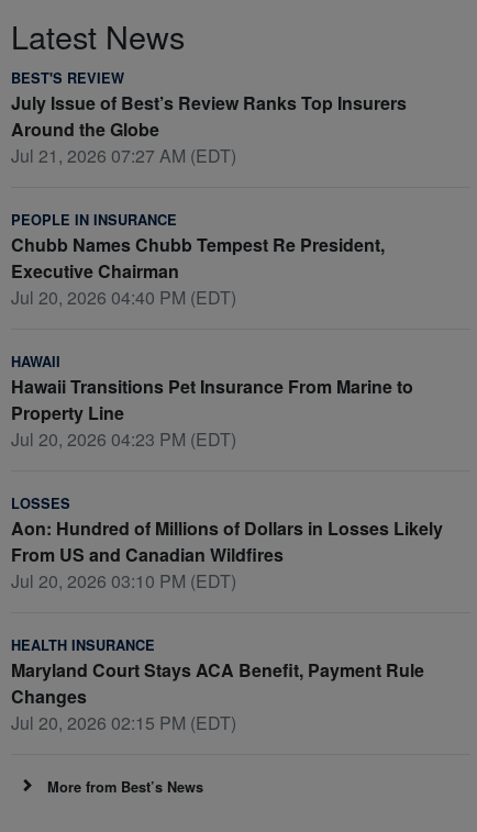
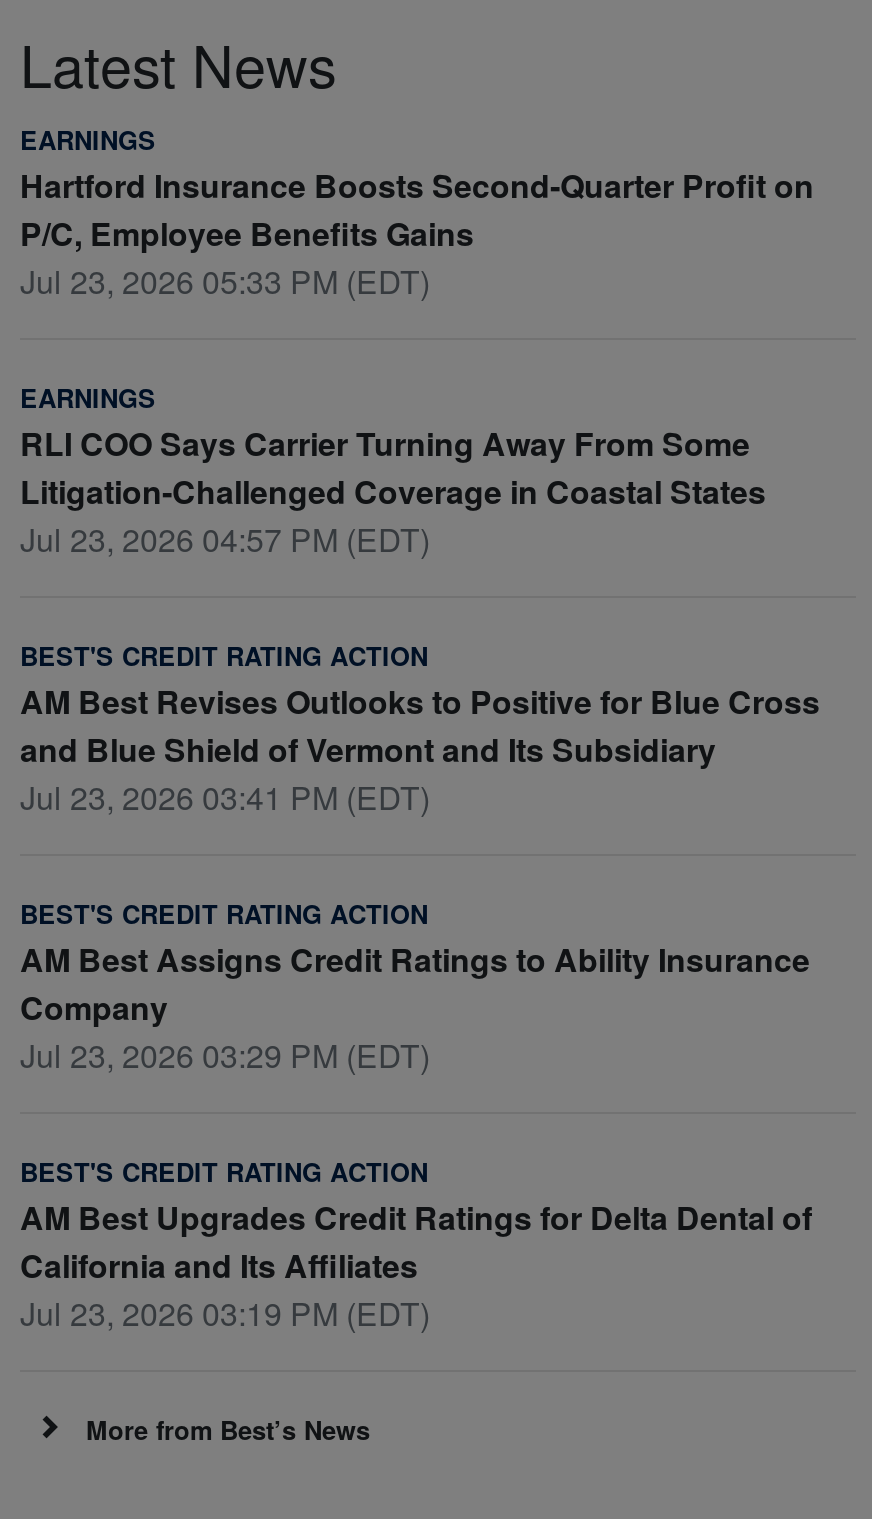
[11,68,407,168] BEST'S REVIEW | July Issue of Best’s Review Ranks Top Insurers | Around the Globe | Jul 21, 2026 07:27 AM (EDT) -> [20,121,814,303] EARNINGS | Hartford Insurance Boosts Second-Quarter Profit on | P/C, Employee Benefits Gains | Jul 23, 2026 05:33 PM (EDT)
[11,209,385,309] PEOPLE IN INSURANCE | Chubb Names Chubb Tempest Re President, | Executive Chairman | Jul 20, 2026 04:40 PM (EDT) -> [20,379,766,561] EARNINGS | RLI COO Says Carrier Turning Away From Some | Litigation-Challenged Coverage in Coastal States | Jul 23, 2026 04:57 PM (EDT)
[11,351,413,451] HAWAII | Hawaii Transitions Pet Insurance From Marine to | Property Line | Jul 20, 2026 04:23 PM (EDT) -> [20,637,820,819] BEST'S CREDIT RATING ACTION | AM Best Revises Outlooks to Positive for Blue Cross | and Blue Shield of Vermont and Its Subsidiary | Jul 23, 2026 03:41 PM (EDT)
[11,493,443,593] LOSSES | Aon: Hundred of Millions of Dollars in Losses Likely | From US and Canadian Wildfires | Jul 20, 2026 03:10 PM (EDT) -> [20,895,810,1077] BEST'S CREDIT RATING ACTION | AM Best Assigns Credit Ratings to Ability Insurance | Company | Jul 23, 2026 03:29 PM (EDT)
[11,635,424,735] HEALTH INSURANCE | Maryland Court Stays ACA Benefit, Payment Rule | Changes | Jul 20, 2026 02:15 PM (EDT) -> [20,1153,812,1335] BEST'S CREDIT RATING ACTION | AM Best Upgrades Credit Ratings for Delta Dental of | California and Its Affiliates | Jul 23, 2026 03:19 PM (EDT)

